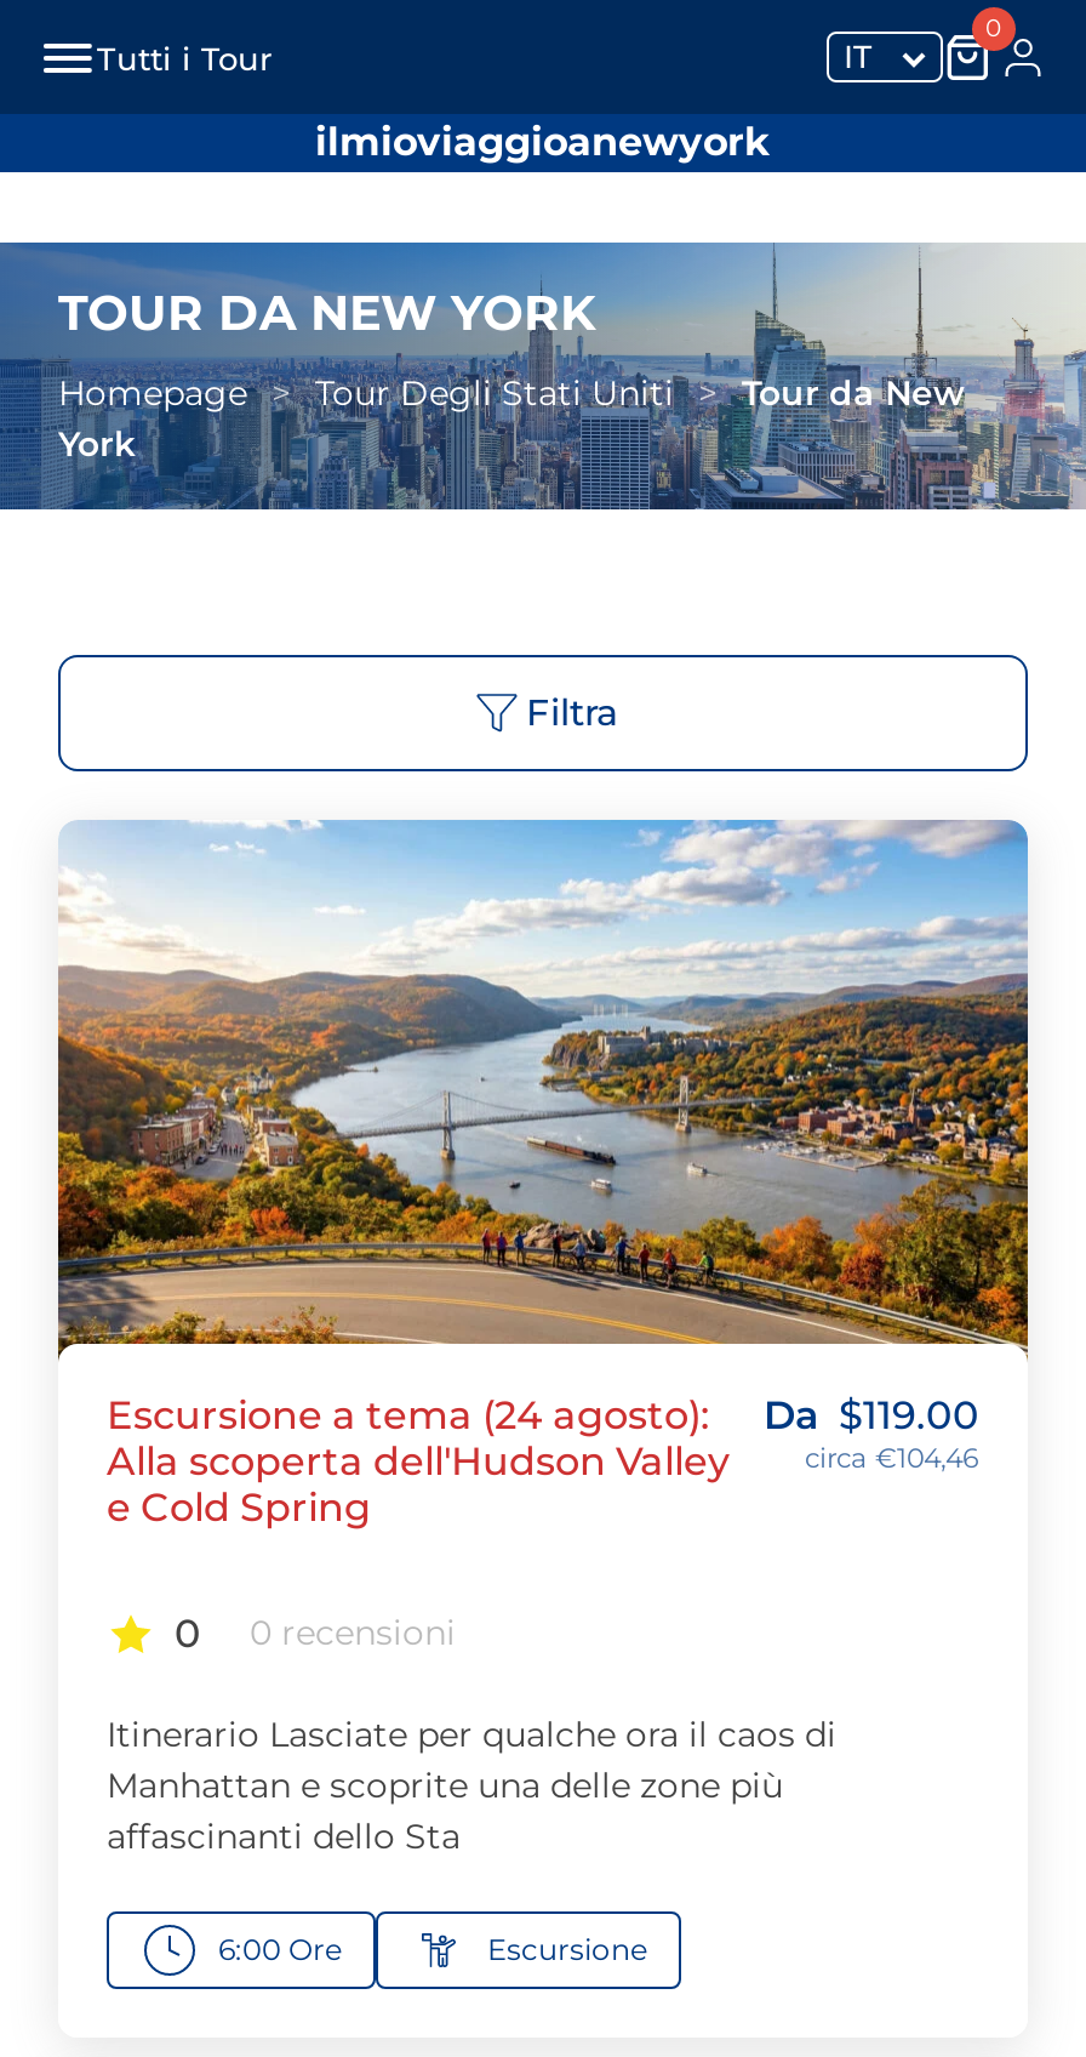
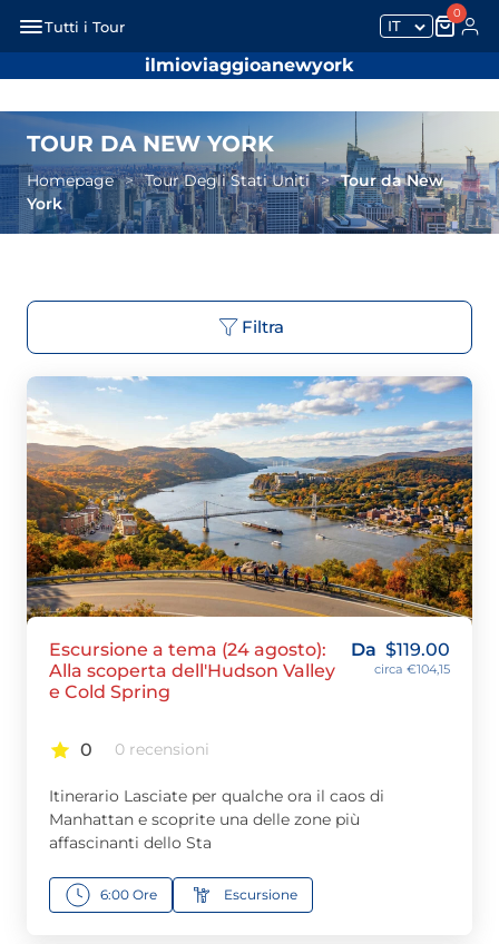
[805,1440,979,1474] circa €104,46 -> [374,661,450,676] circa €104,15

